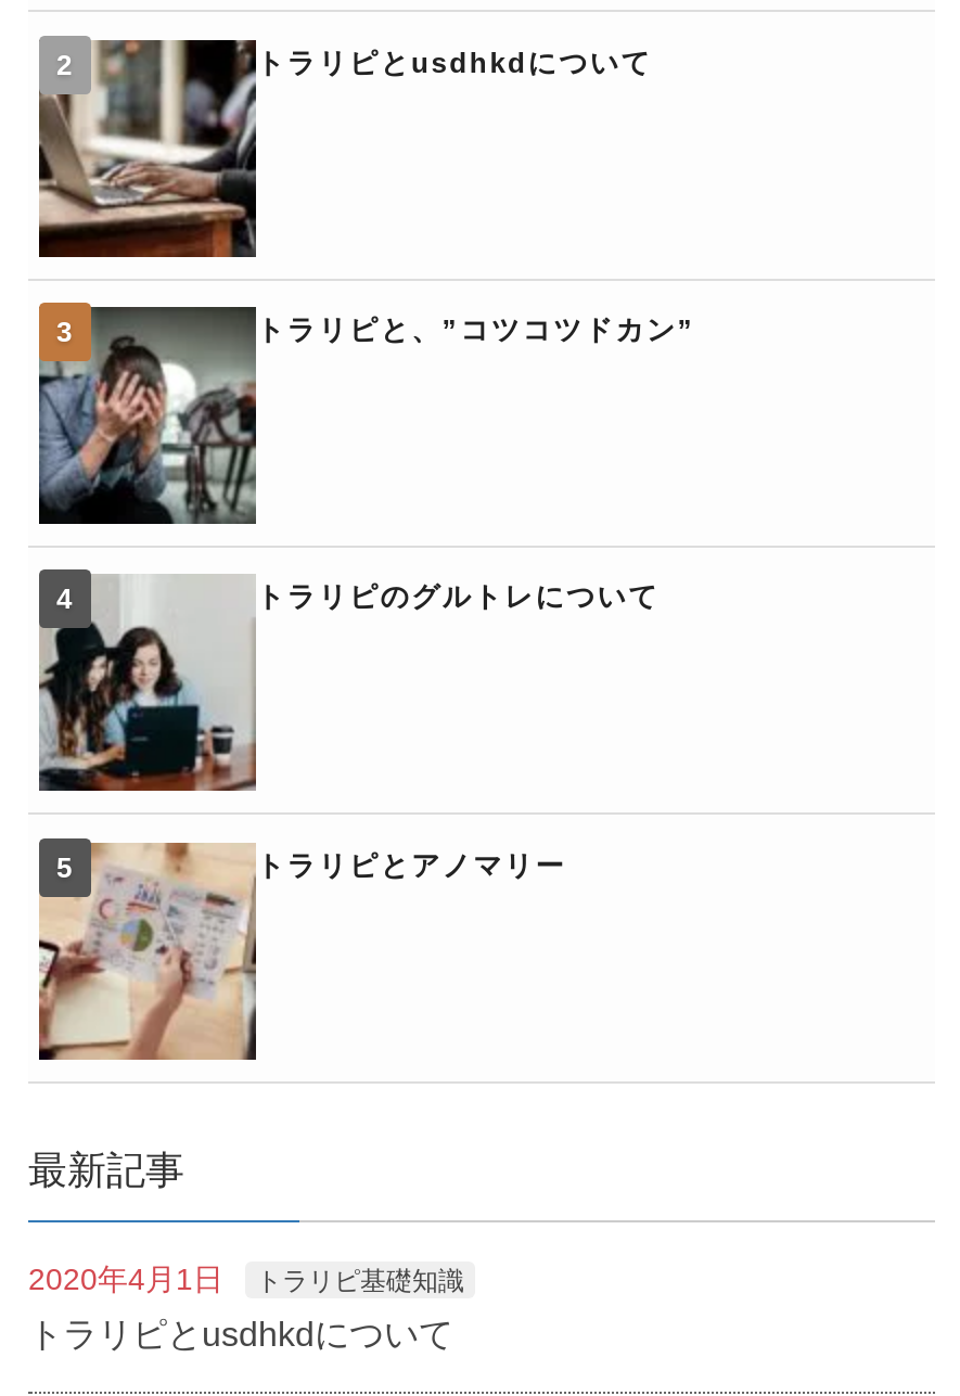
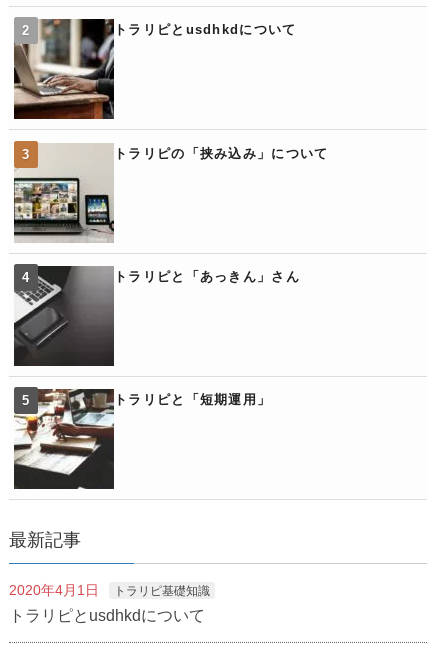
[37,302,695,525] [image] | トラリピと、”コツコツドカン” -> [13,143,328,242] [image] | トラリピの「挟み込み」について
[37,568,659,794] [image] | トラリピのグルトレについて -> [14,265,300,367] [image] | トラリピと「あっきん」さん
[37,837,566,1061] [image] | トラリピとアノマリー -> [13,388,271,490] [image] | トラリピと「短期運用」

